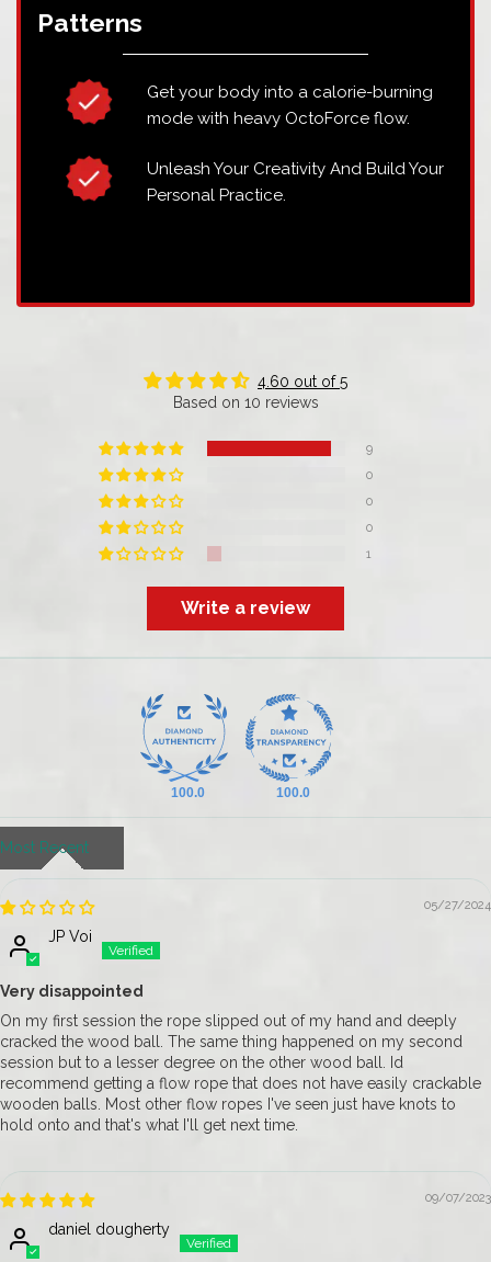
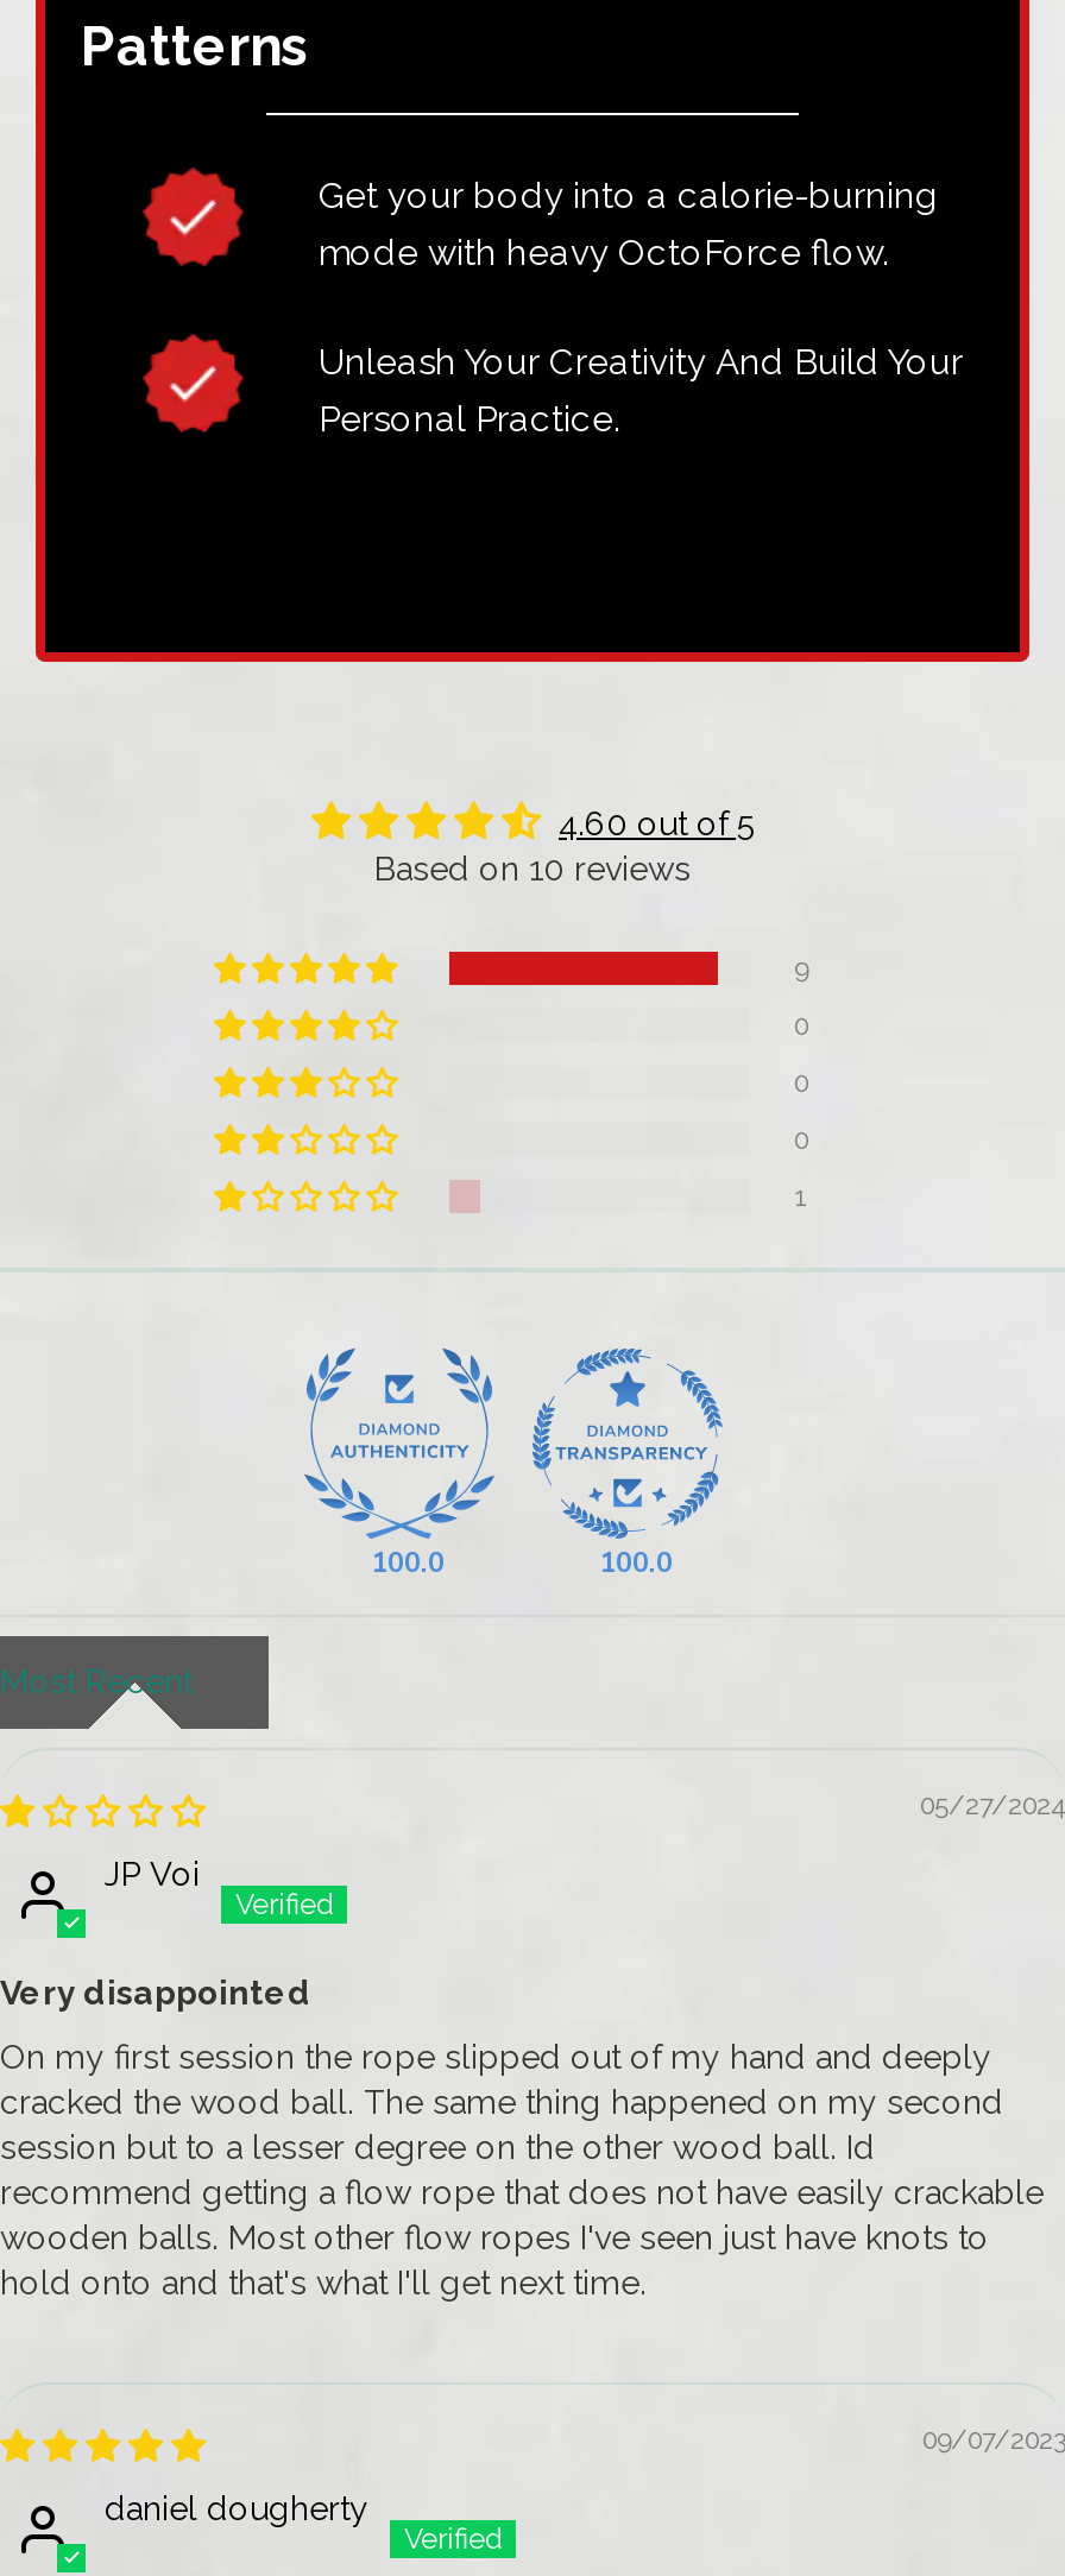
[181,598,310,618] Write a review -> none

